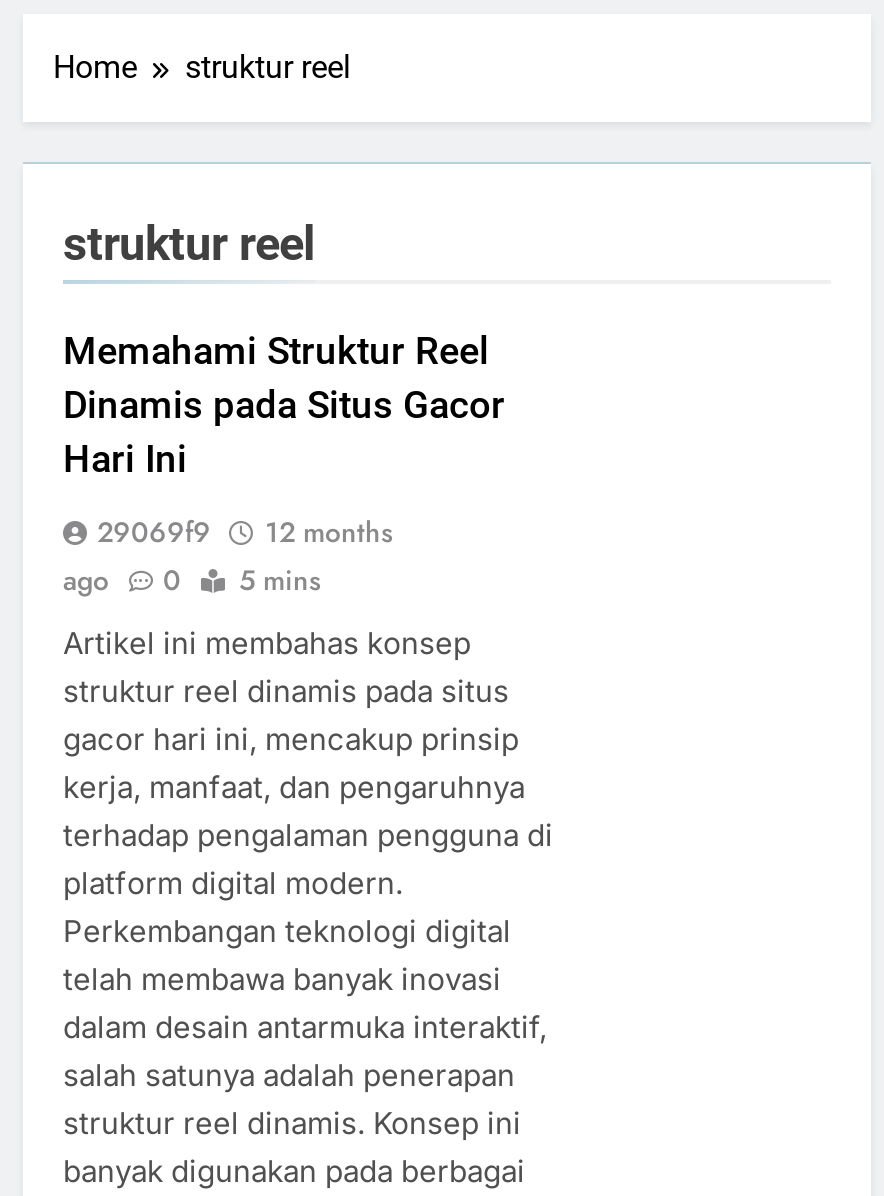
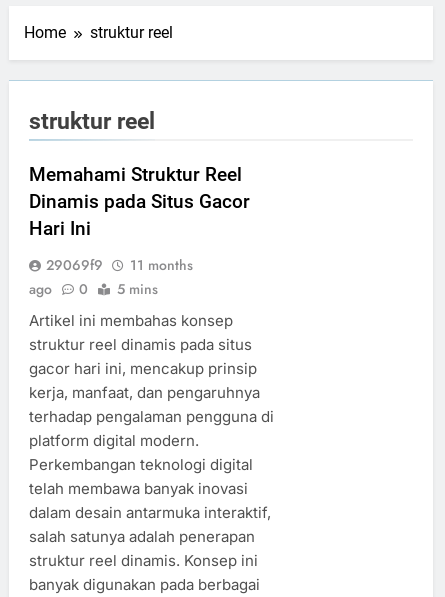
[97,512,393,552] 29069f9 12 months -> [46,255,193,275] 29069f9 11 months

